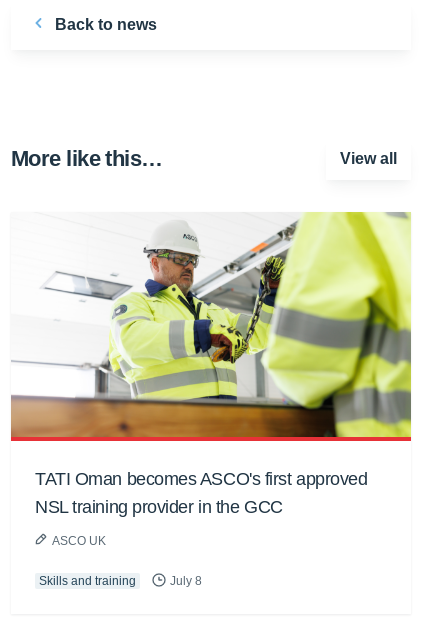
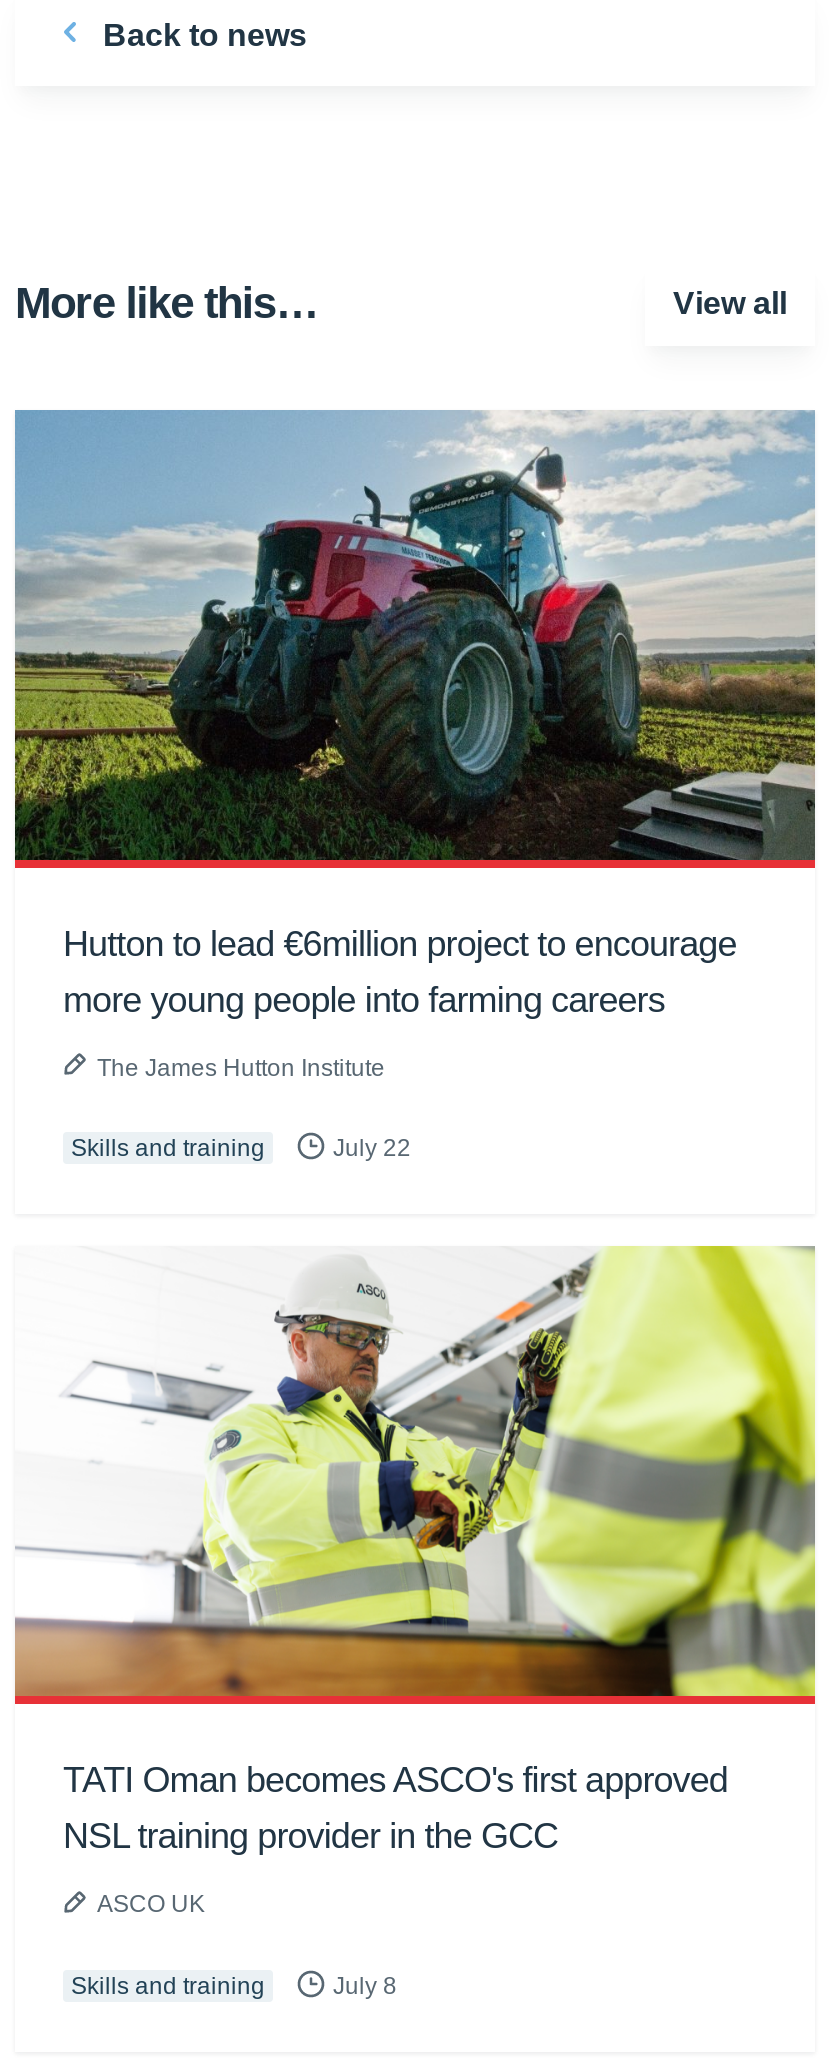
none -> [13,408,817,1163] [image] | Hutton to lead €6million project to encourage | more young people into farming careers | The James Hutton Institute | Skills and training | July 22
moved [12,212,411,437] -> [19,1246,815,1706]: [image]

